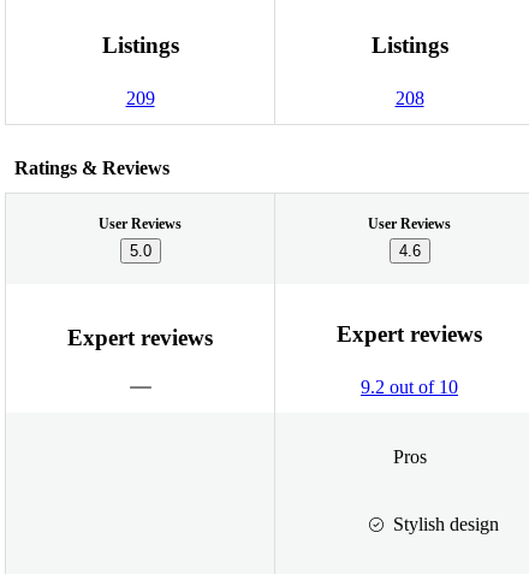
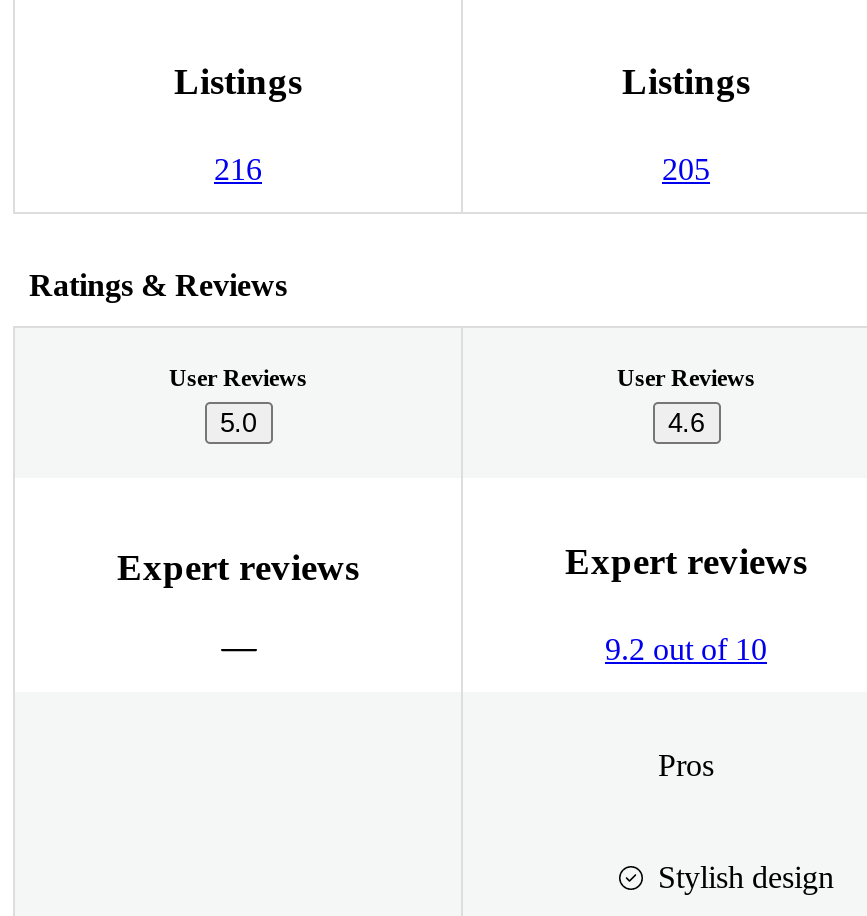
[126,88,154,109] 209 -> [214,153,262,187] 216
[395,88,424,109] 208 -> [662,153,710,187] 205

